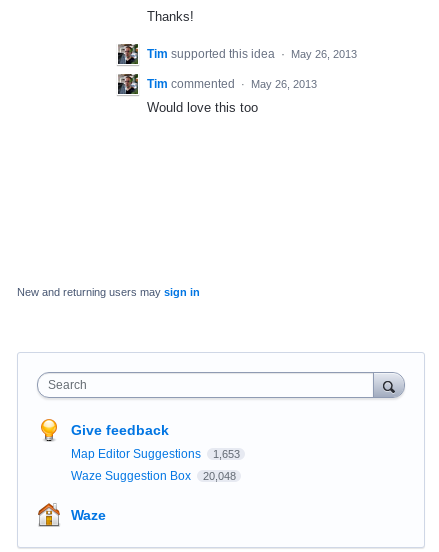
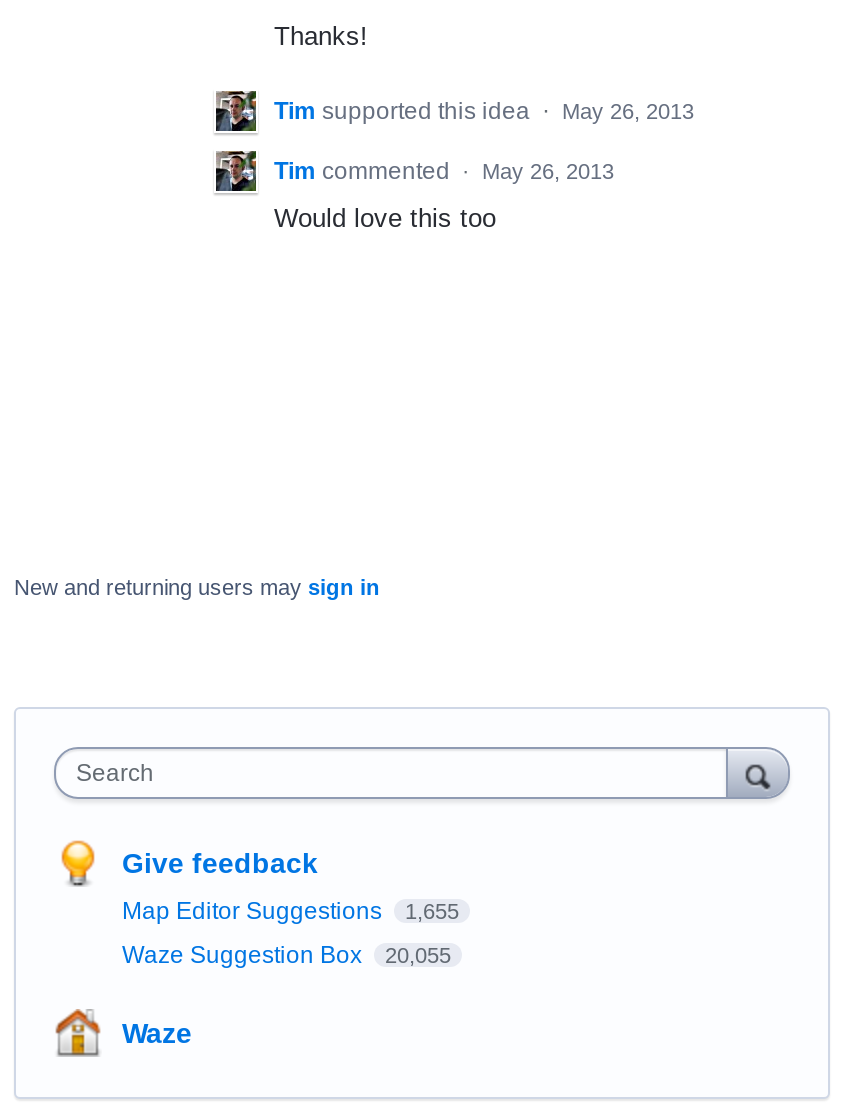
[71,447,239,461] Map Editor Suggestions 1,653 -> [122,897,459,925] Map Editor Suggestions 1,655
[71,469,235,483] Waze Suggestion Box 20,048 -> [122,941,451,969] Waze Suggestion Box 20,055

